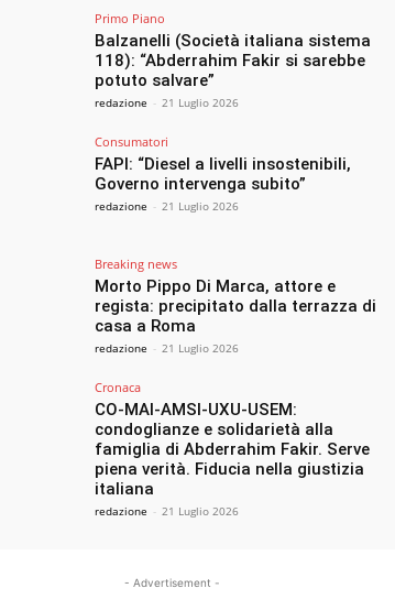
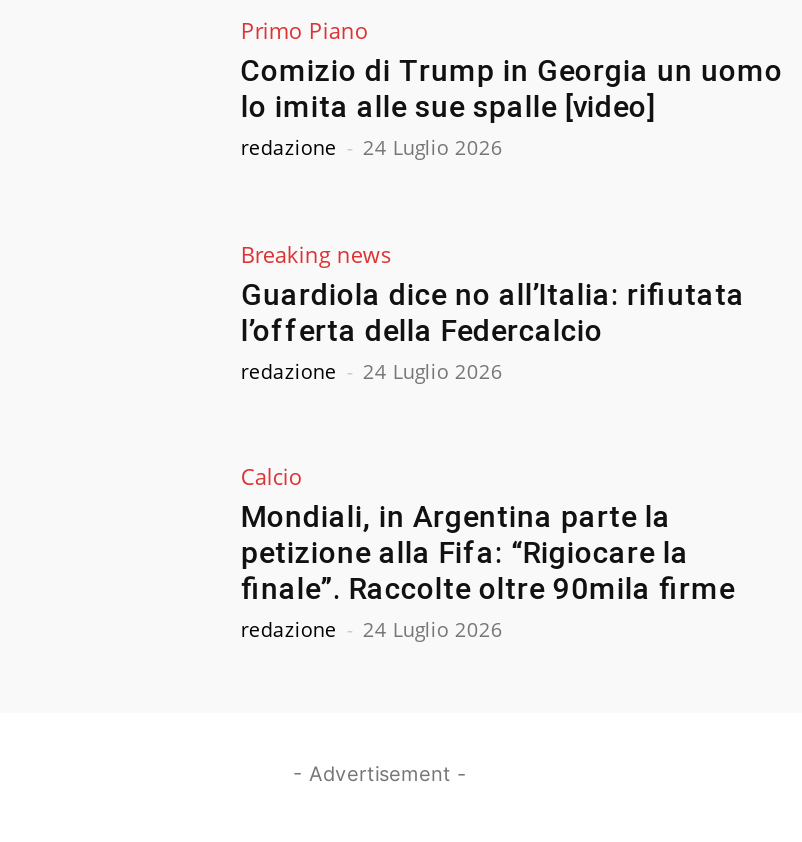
[95,31,371,213] Balzanelli (Società italiana sistema | 118): “Abderrahim Fakir si sarebbe | potuto salvare” | redazione - 21 Luglio 2026 | Consumatori | FAPI: “Diesel a livelli insostenibili, | Governo intervenga subito” | redazione - 21 Luglio 2026 -> [241,53,783,161] Comizio di Trump in Georgia un uomo | lo imita alle sue spalle [video] | redazione - 24 Luglio 2026
[95,277,377,356] Morto Pippo Di Marca, attore e | regista: precipitato dalla terrazza di | casa a Roma | redazione - 21 Luglio 2026 -> [241,276,745,384] Guardiola dice no all’Italia: rifiutata | l’offerta della Federcalcio | redazione - 24 Luglio 2026
[95,379,370,519] Cronaca | CO-MAI-AMSI-UXU-USEM: | condoglianze e solidarietà alla | famiglia di Abderrahim Fakir. Serve | piena verità. Fiducia nella giustizia | italiana | redazione - 21 Luglio 2026 -> [241,462,735,644] Calcio | Mondiali, in Argentina parte la | petizione alla Fifa: “Rigiocare la | finale”. Raccolte oltre 90mila firme | redazione - 24 Luglio 2026

